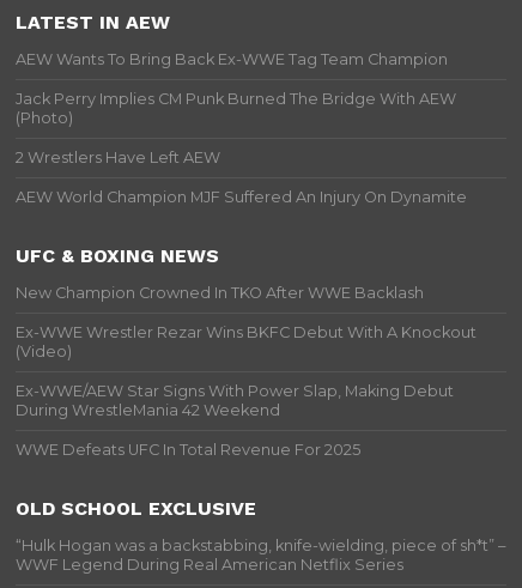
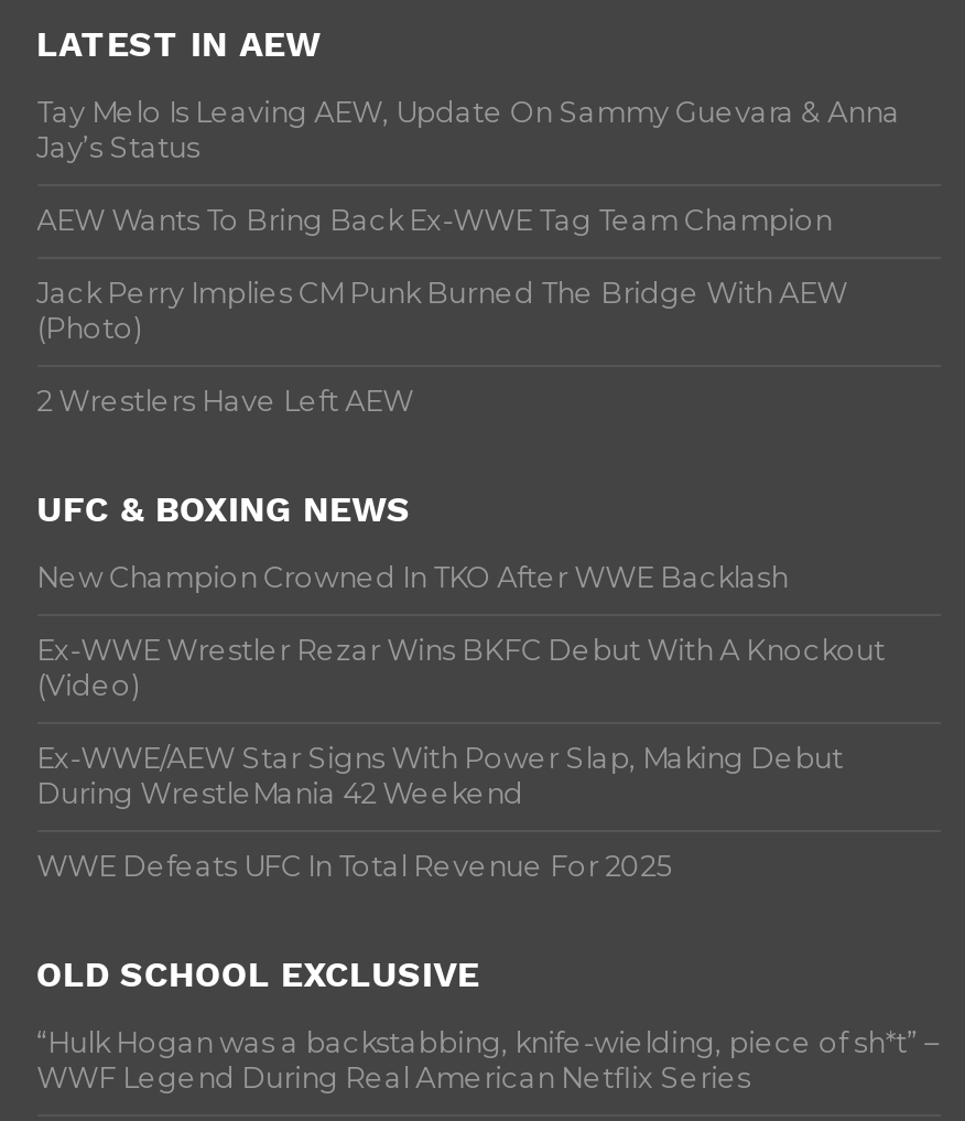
none -> [37,96,900,164] Tay Melo Is Leaving AEW, Update On Sammy Guevara & Anna | Jay’s Status
moved [15,50,456,166] -> [37,204,848,418]: AEW Wants To Bring Back Ex-WWE Tag Team Champion | Jack Perry Implies CM Punk Burned The Bridge With AEW | (Photo) | 2 Wrestlers Have Left AEW
[15,188,467,206] AEW World Champion MJF Suffered An Injury On Dynamite -> none

